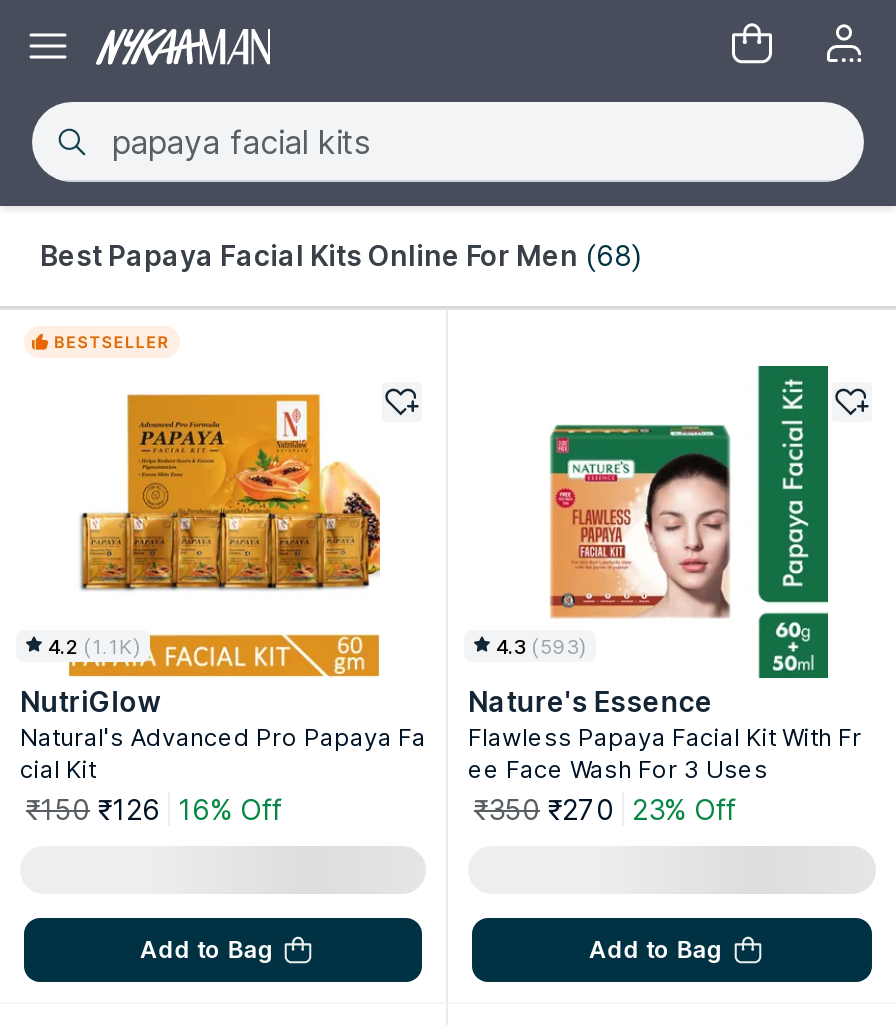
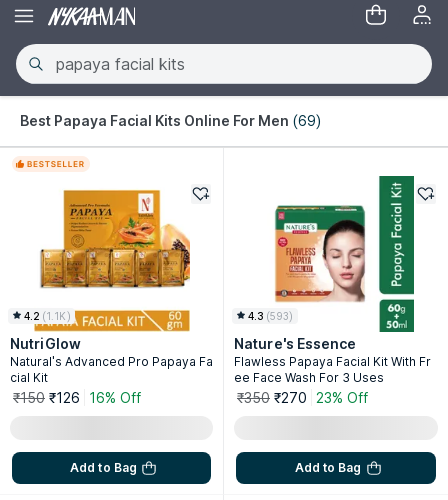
[40,238,642,272] Best Papaya Facial Kits Online For Men (68) -> [20,112,321,129] Best Papaya Facial Kits Online For Men (69)

